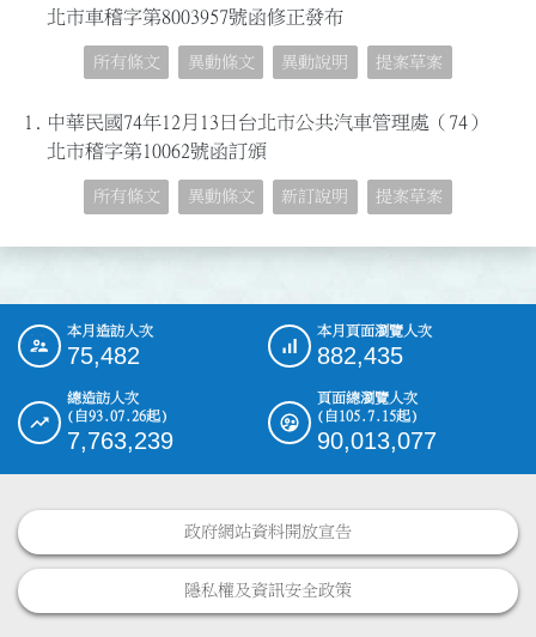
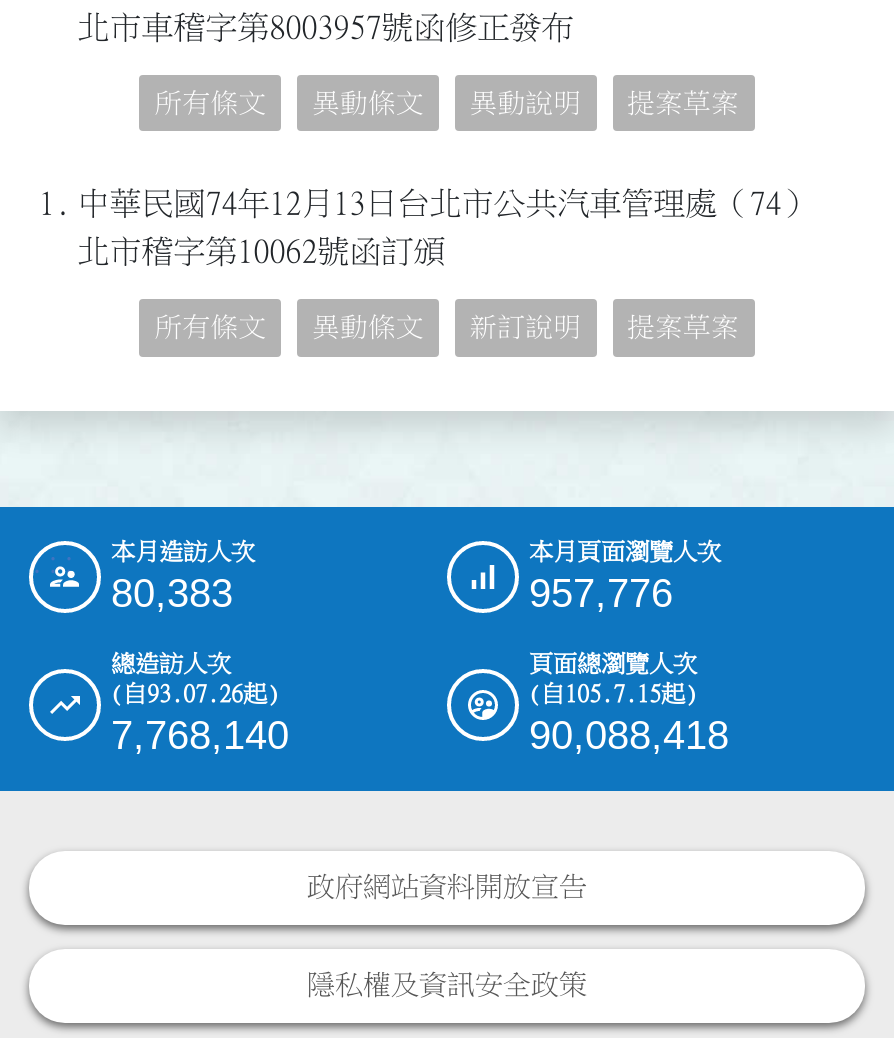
[67,342,140,368] 75,482 -> [111,570,233,614] 80,383
[317,342,403,368] 882,435 -> [529,570,673,614] 957,776
[67,427,173,453] 7,763,239 -> [111,712,289,756] 7,768,140
[317,427,437,453] 90,013,077 -> [529,712,729,756] 90,088,418

